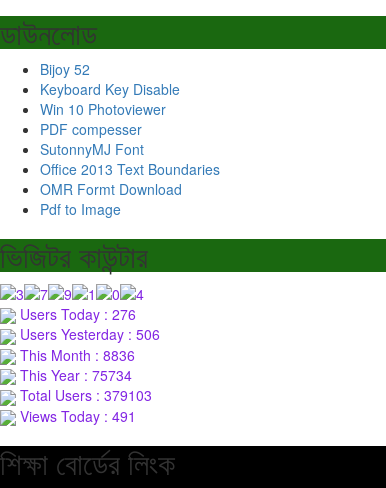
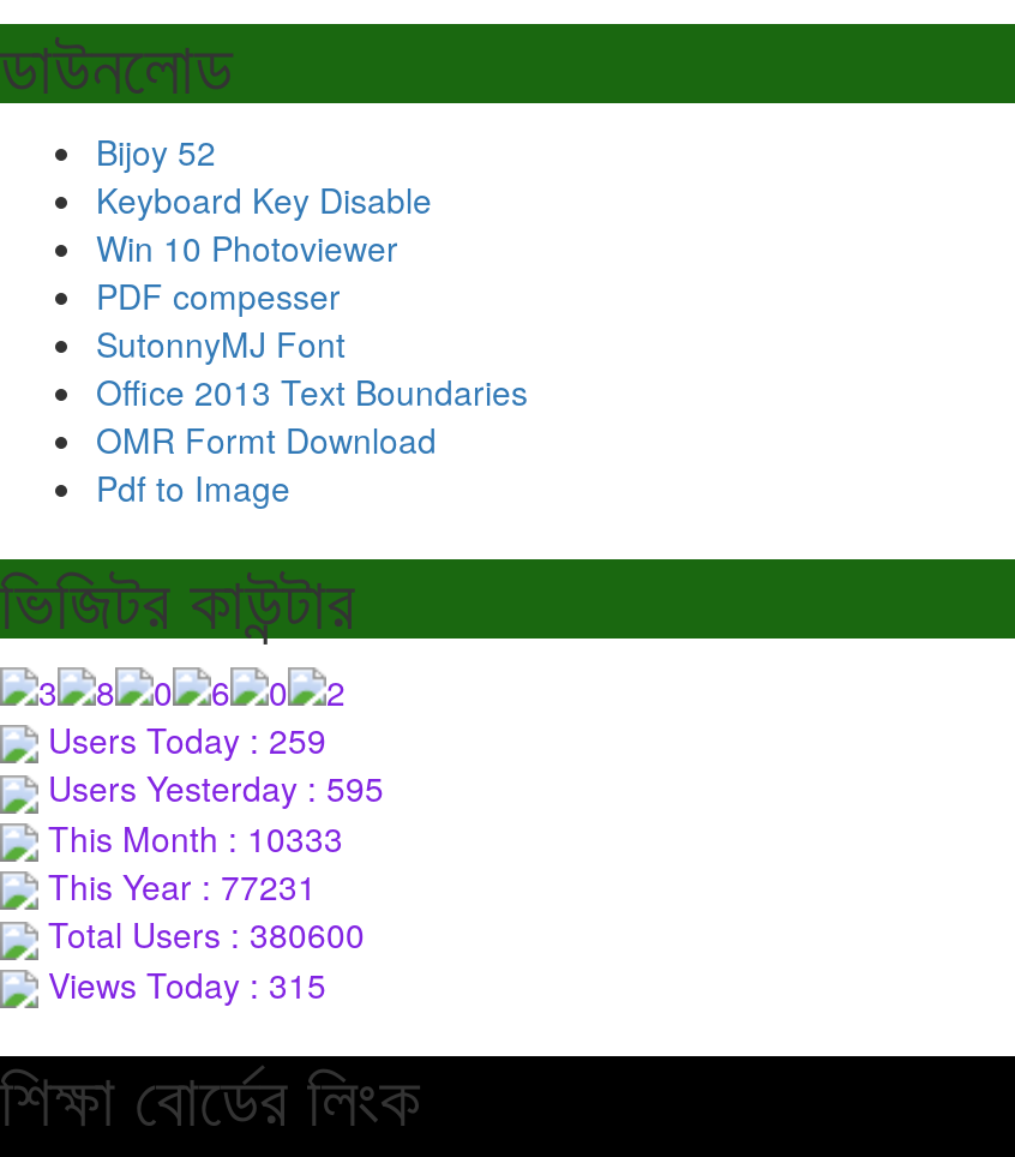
[16,304,136,324] Users Today : 276 -> [38,715,326,763] Users Today : 259
[16,324,160,344] Users Yesterday : 506 -> [38,764,384,812] Users Yesterday : 595
[16,345,135,365] This Month : 8836 -> [38,813,343,861] This Month : 10333
[16,365,132,385] This Year : 75734 -> [38,862,317,910] This Year : 77231
[16,385,152,405] Total Users : 379103 -> [38,910,365,958] Total Users : 380600
[16,406,136,426] Views Today : 491 -> [38,959,326,1007] Views Today : 315

